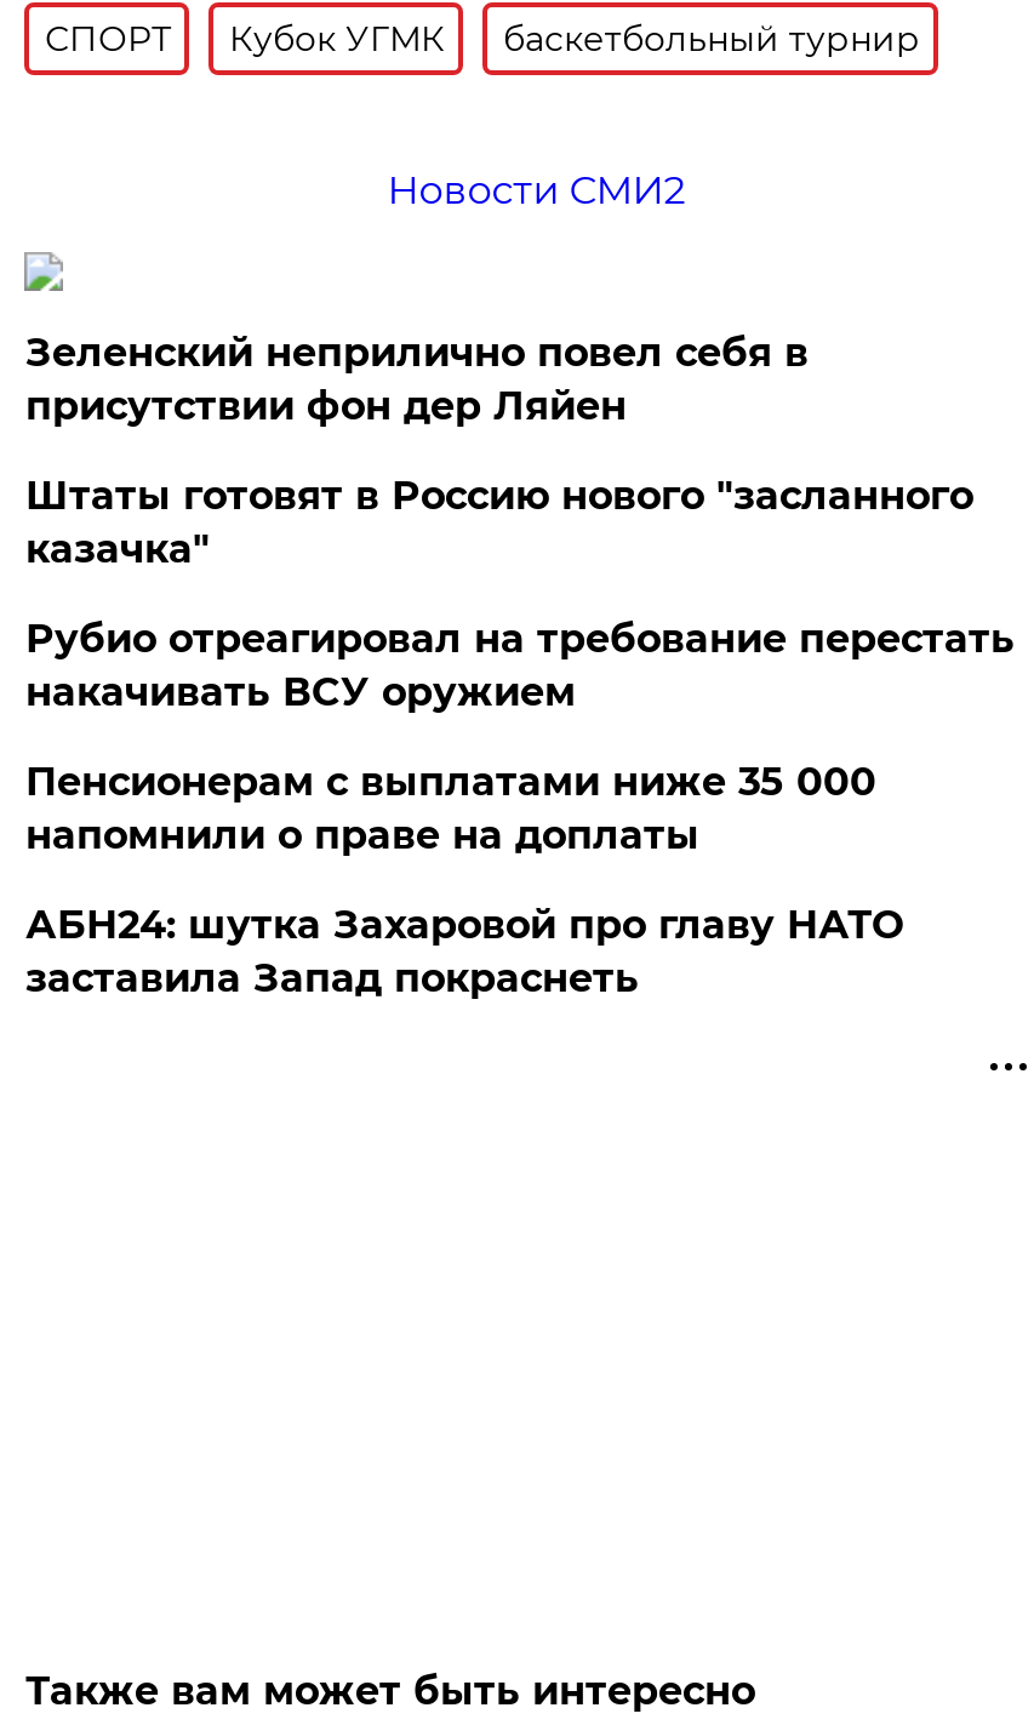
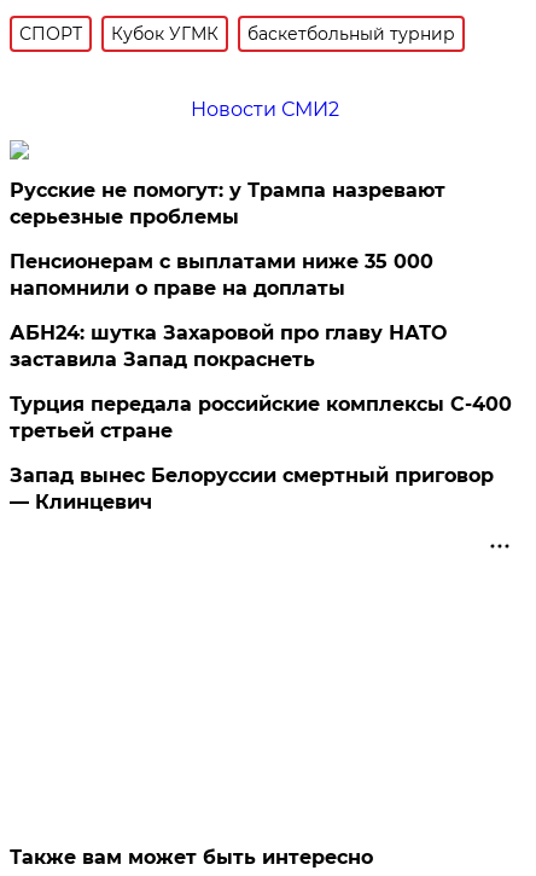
[25,329,1014,715] Зеленский неприлично повел cебя в | присутствии фон дер Ляйен | Штаты готовят в Россию нового "засланного | казачка" | Рубио отреагировал на требование перестать | накачивать ВСУ оружием -> [10,179,446,228] Русские не помогут: у Трампа назревают | серьезные проблемы
moved [25,759,903,1001] -> [10,250,447,371]: Пенсионерам с выплатами ниже 35 000 | напомнили о праве на доплаты | АБН24: шутка Захаровой про главу НАТО | заставила Запад покраснеть
none -> [10,393,512,513] Турция передала российские комплексы С-400 | третьей стране | Запад вынес Белоруссии смертный приговор | — Клинцевич

